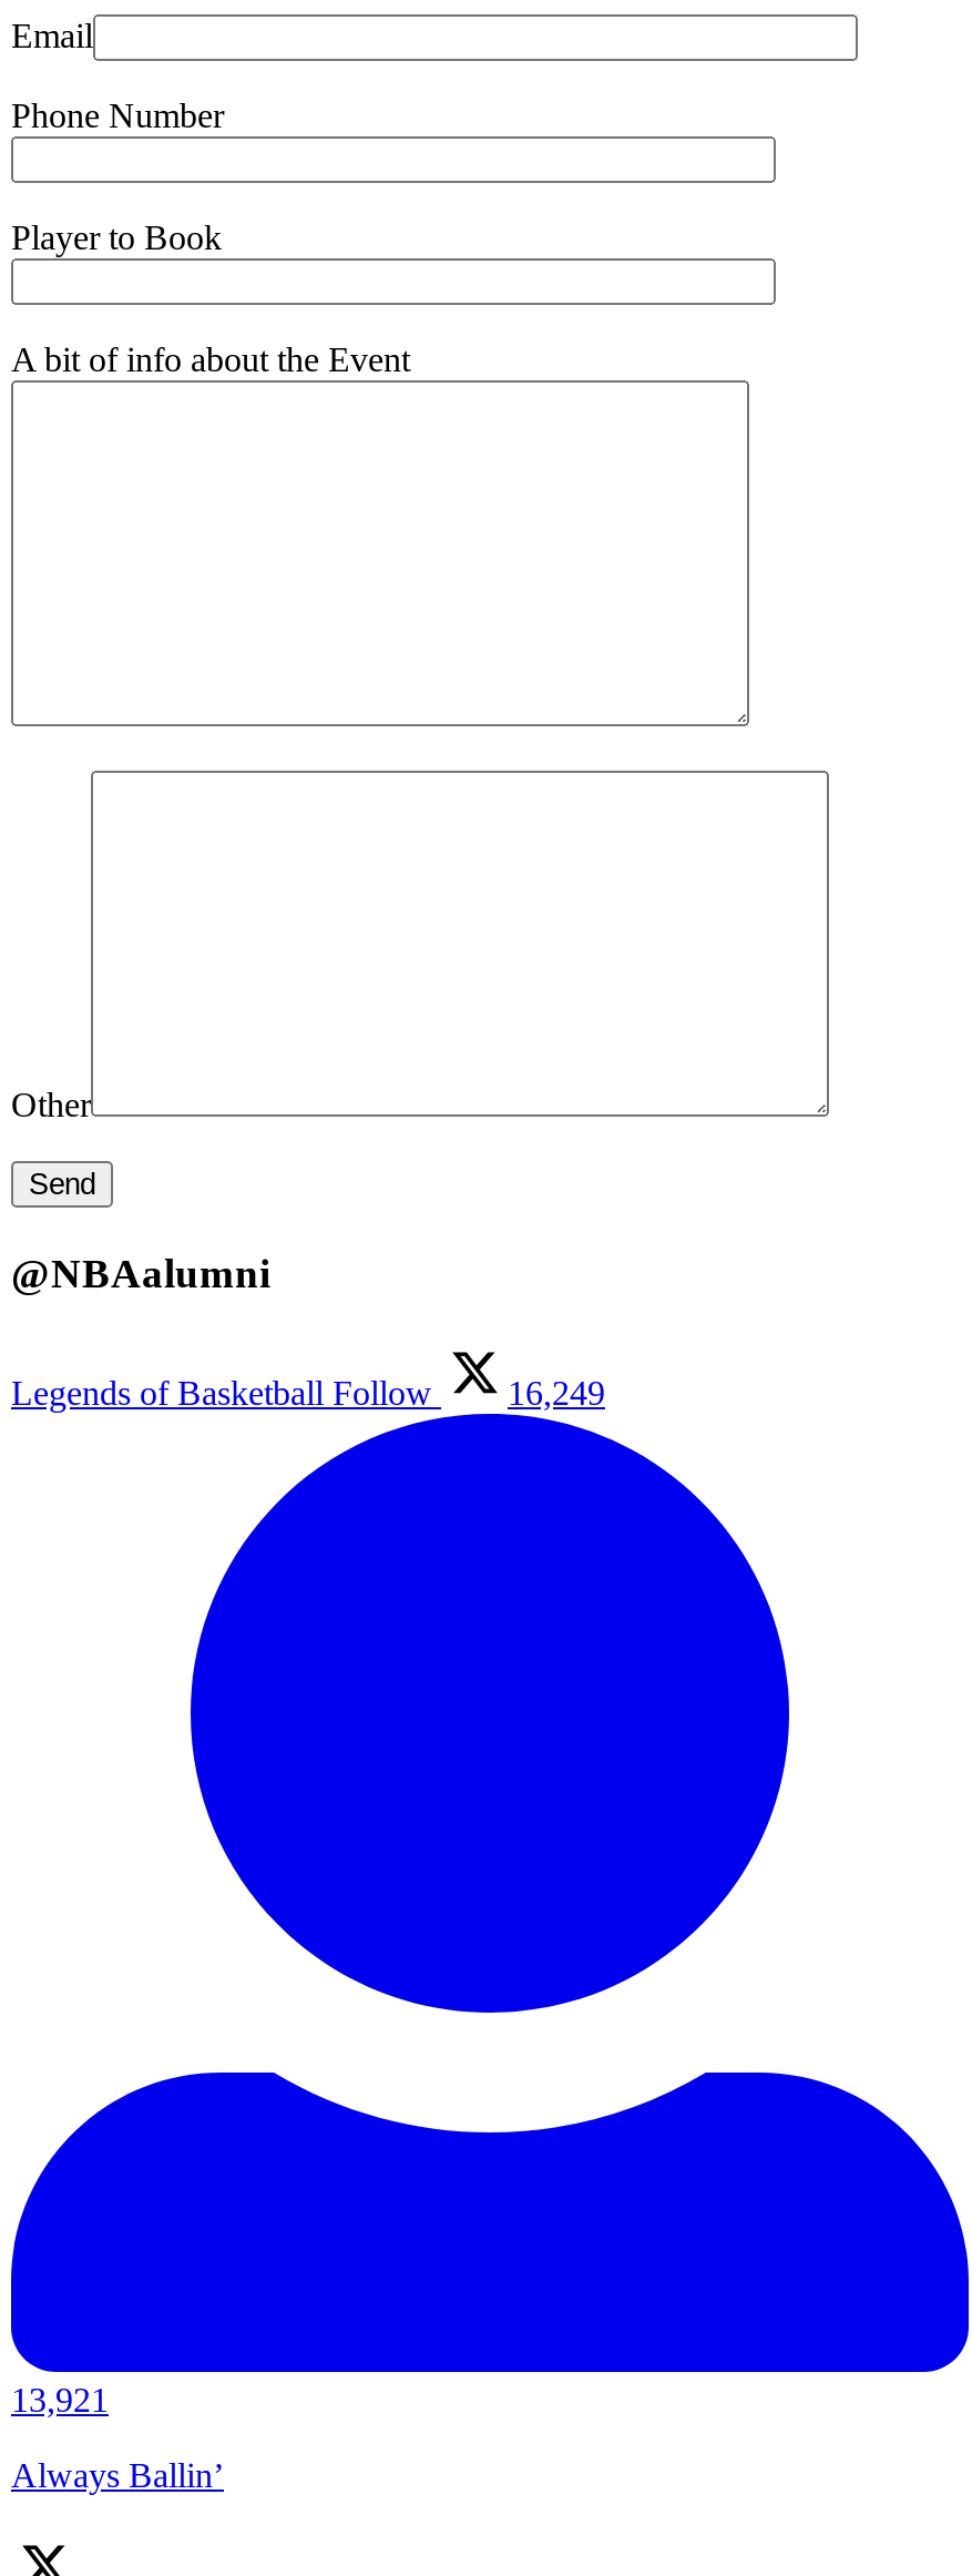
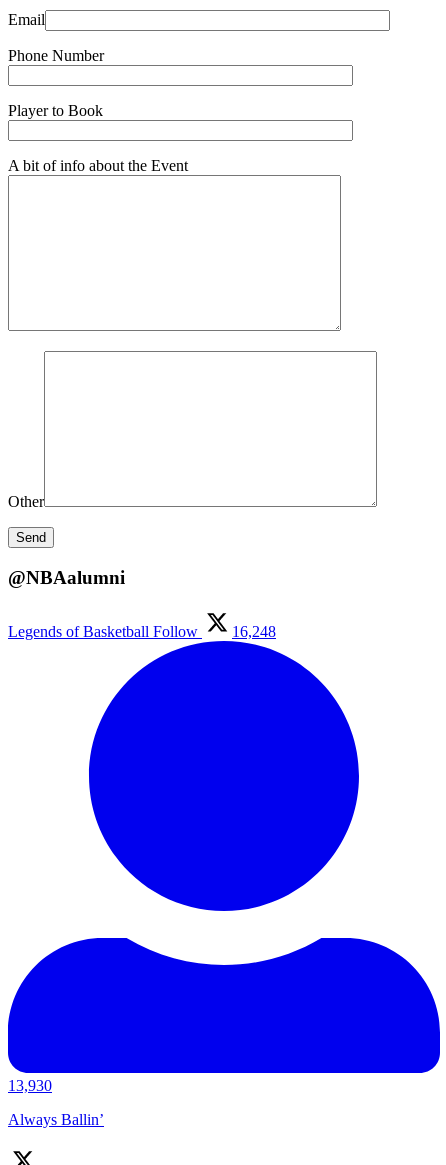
[11,1375,605,1413] Legends of Basketball Follow 16,249 -> [8,623,276,640] Legends of Basketball Follow 16,248
[11,2382,109,2419] 13,921 -> [8,1077,52,1094] 13,930

